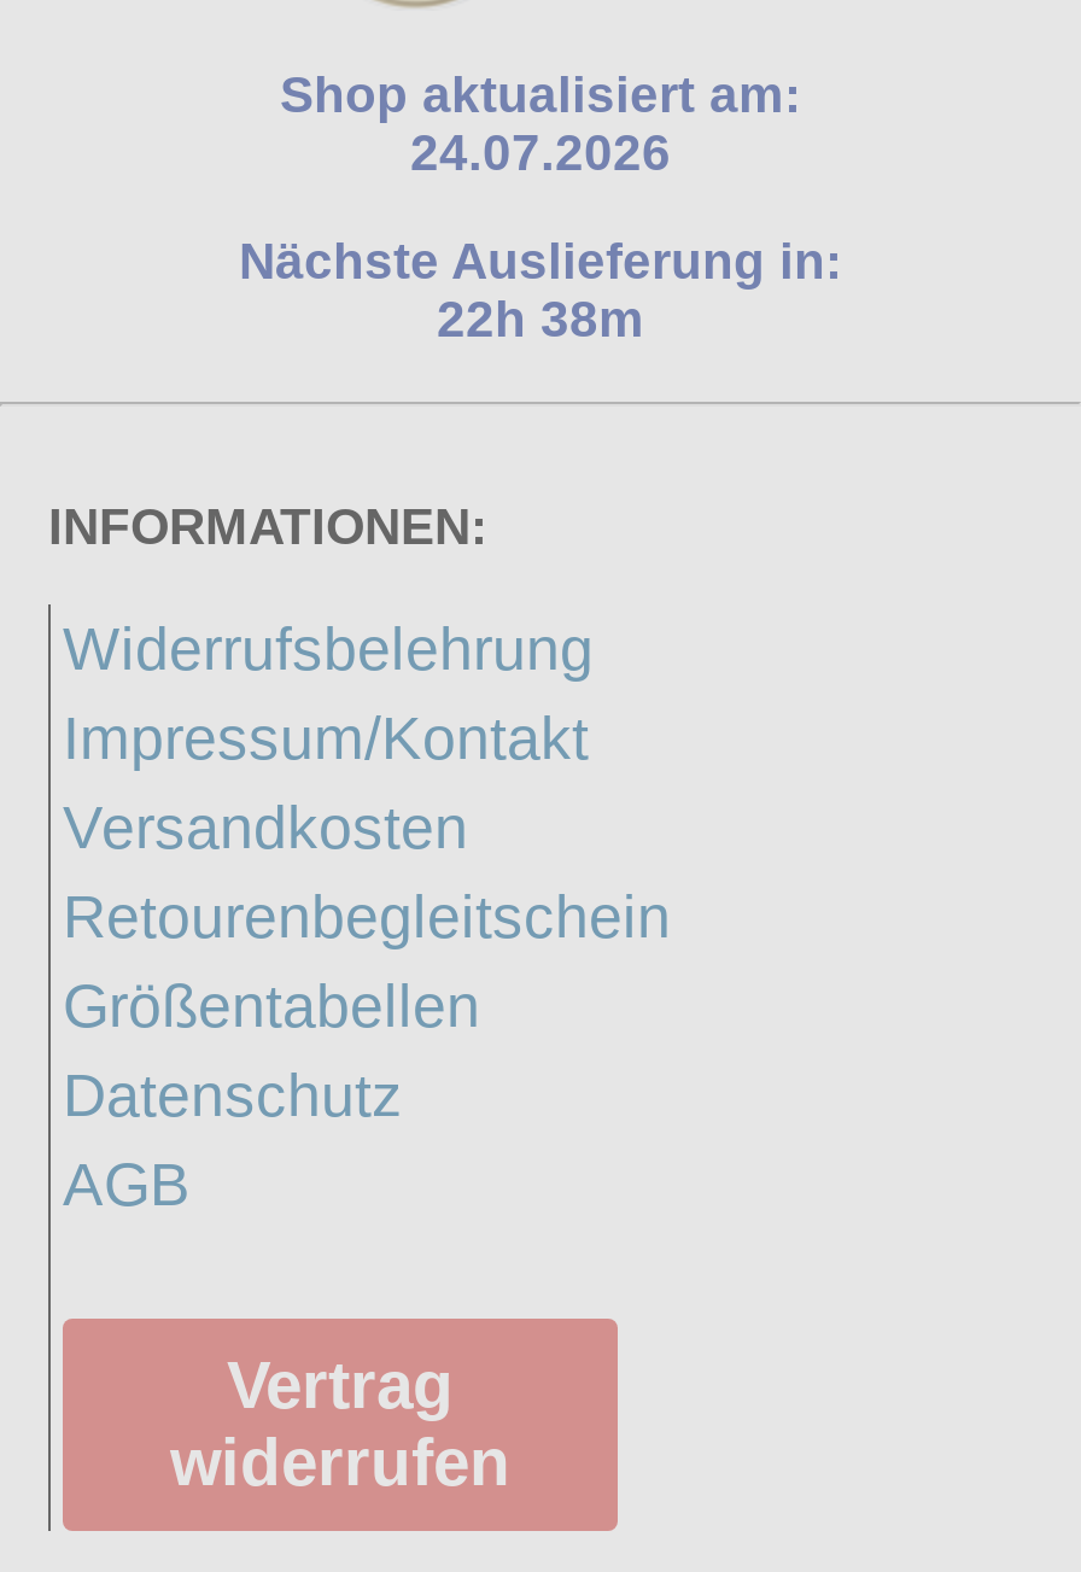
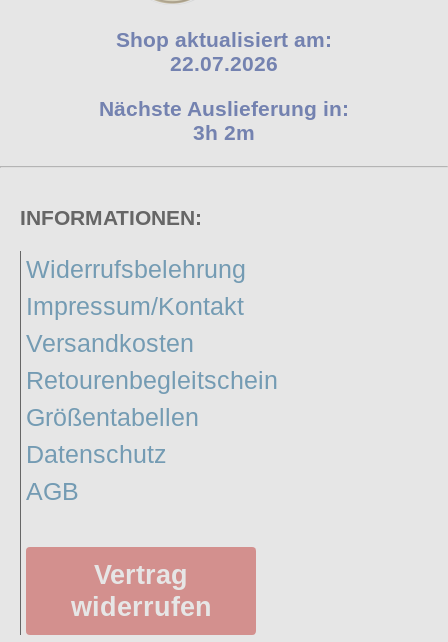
[410,125,671,181] 24.07.2026 -> [170,52,278,75] 22.07.2026
[437,292,644,348] 22h 38m -> [193,121,255,144] 3h 2m

